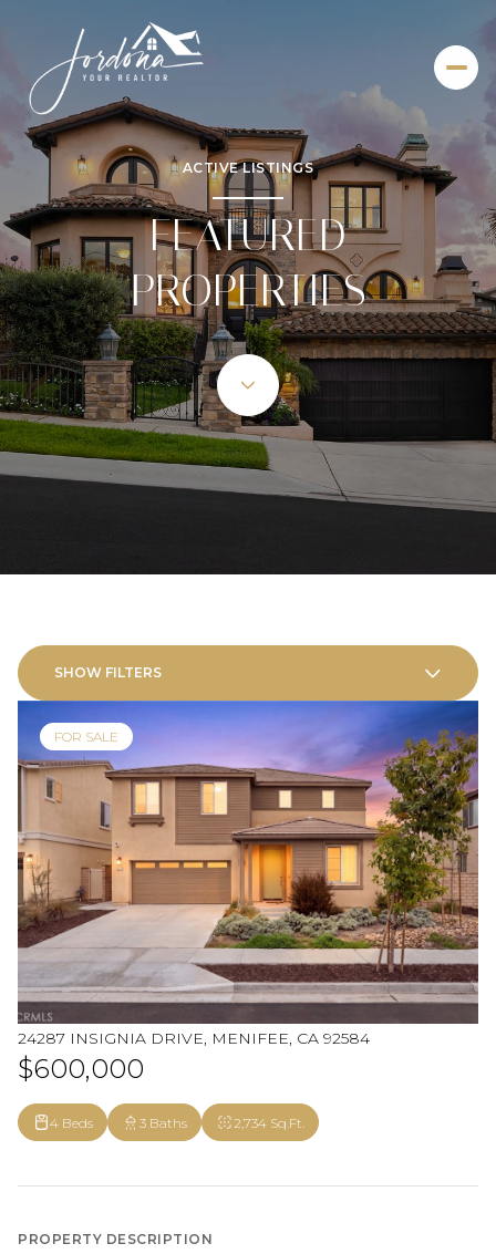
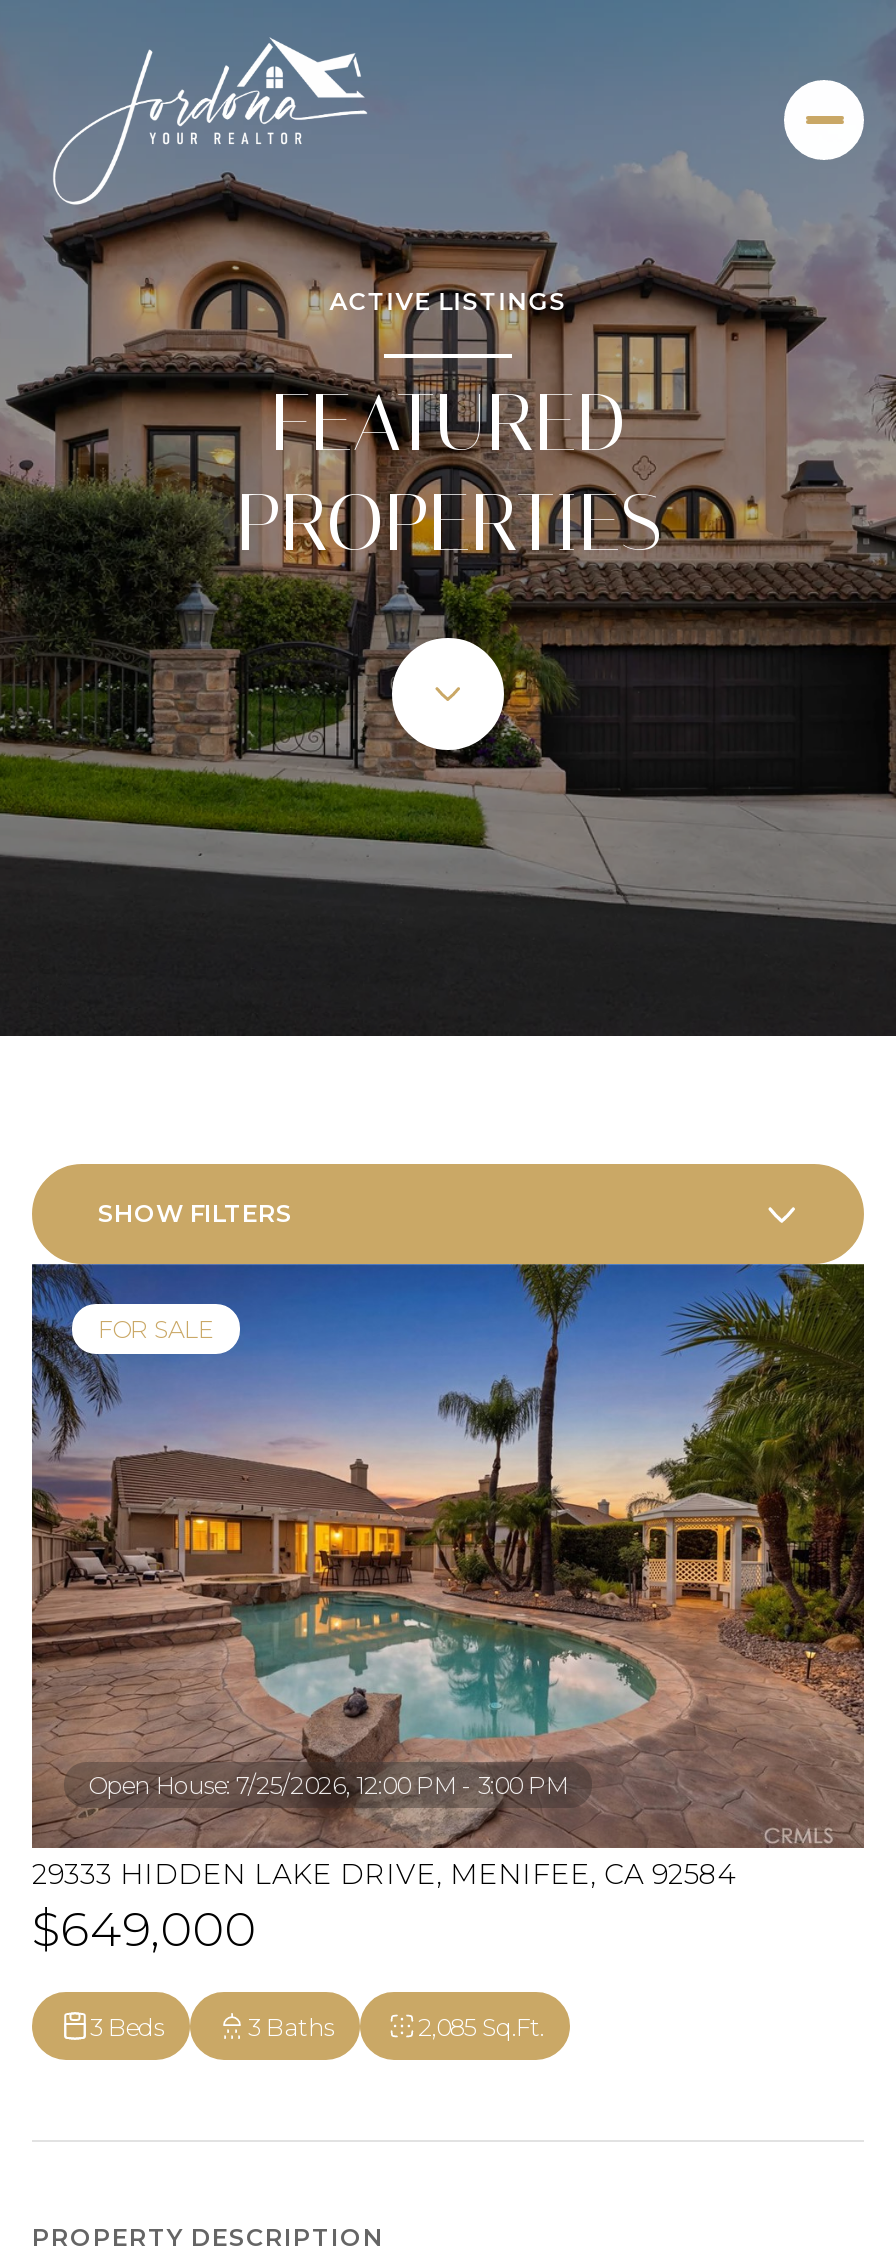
[17,699,479,1131] [image] | 24287 INSIGNIA DRIVE, MENIFEE, CA 92584 | $600,000 | 4 Beds -> [30,1262,866,2041] [image] | Open House: 7/25/2026, 12:00 PM - 3:00 PM | 29333 HIDDEN LAKE DRIVE, MENIFEE, CA 92584 | $649,000 | 3 Beds
[234,1114,304,1131] 2,734 Sq.Ft. -> [418,2011,544,2041] 2,085 Sq.Ft.

